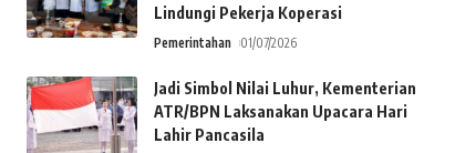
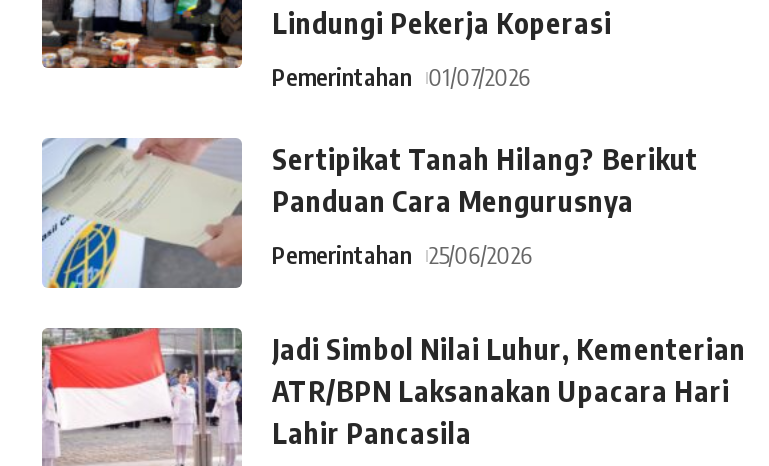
none -> [42,138,698,290] [image] | Sertipikat Tanah Hilang? Berikut | Panduan Cara Mengurusnya | Pemerintahan 25/06/2026

